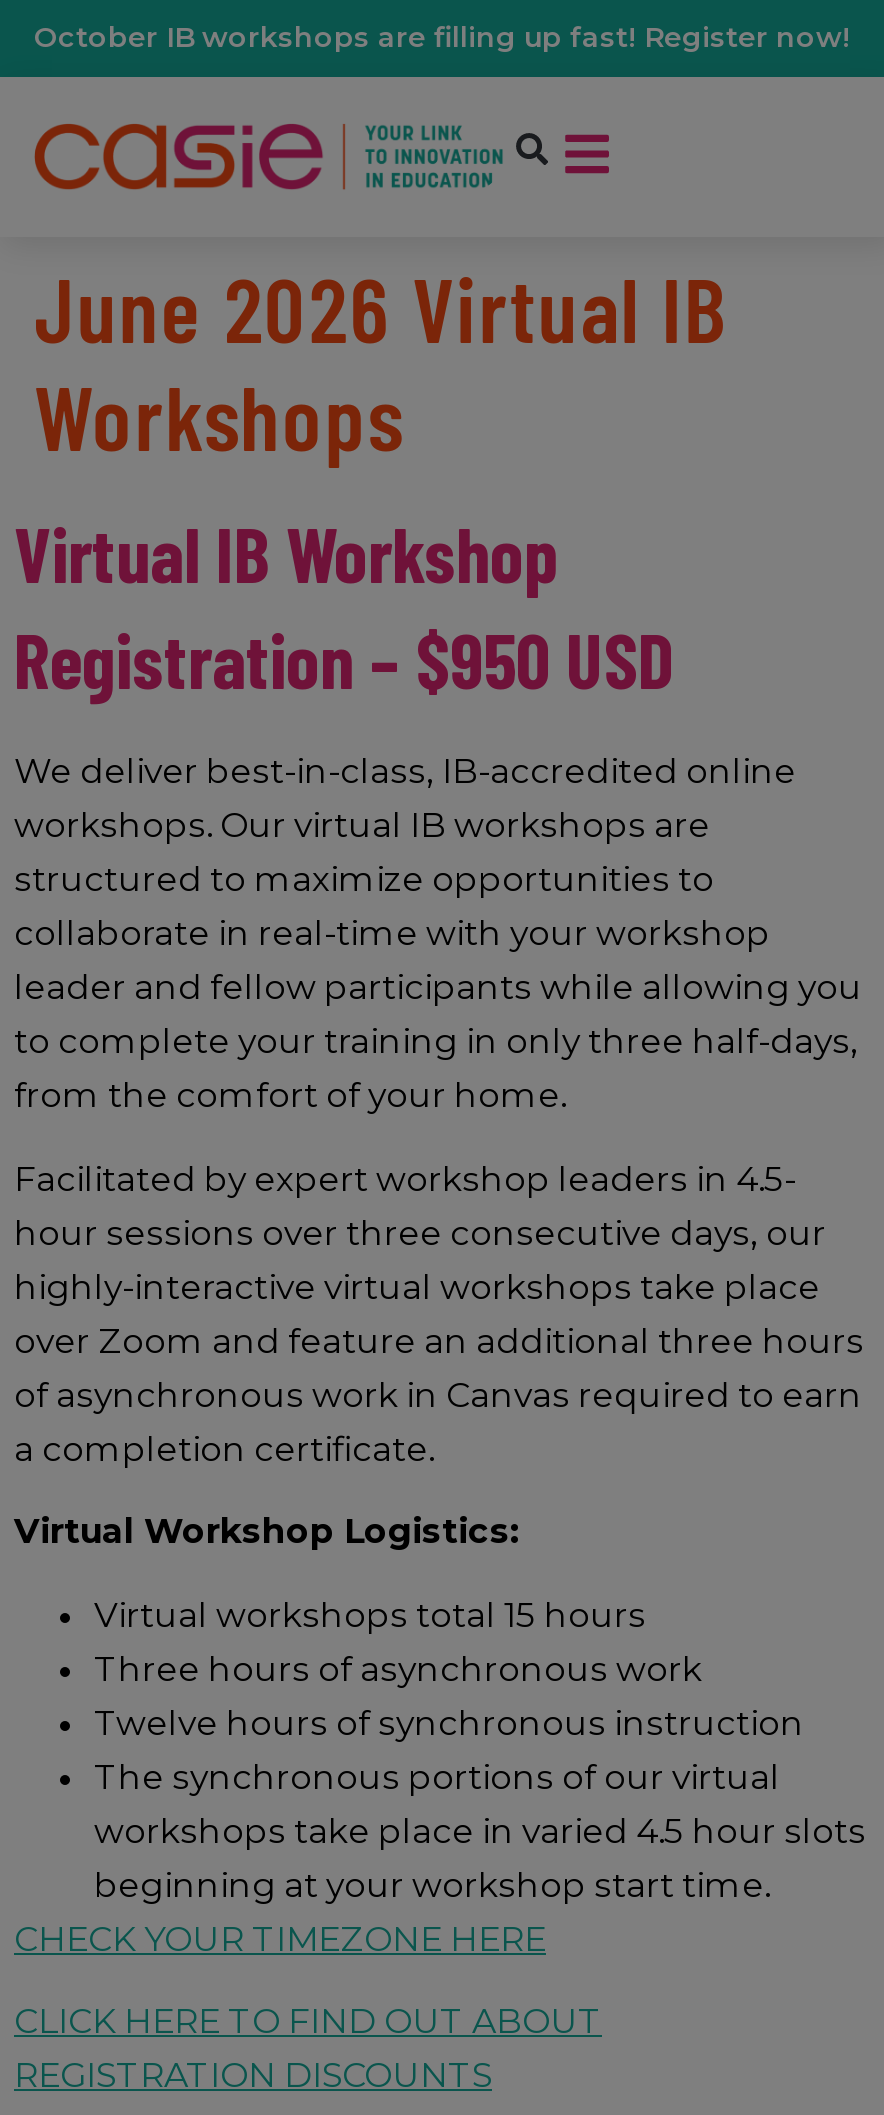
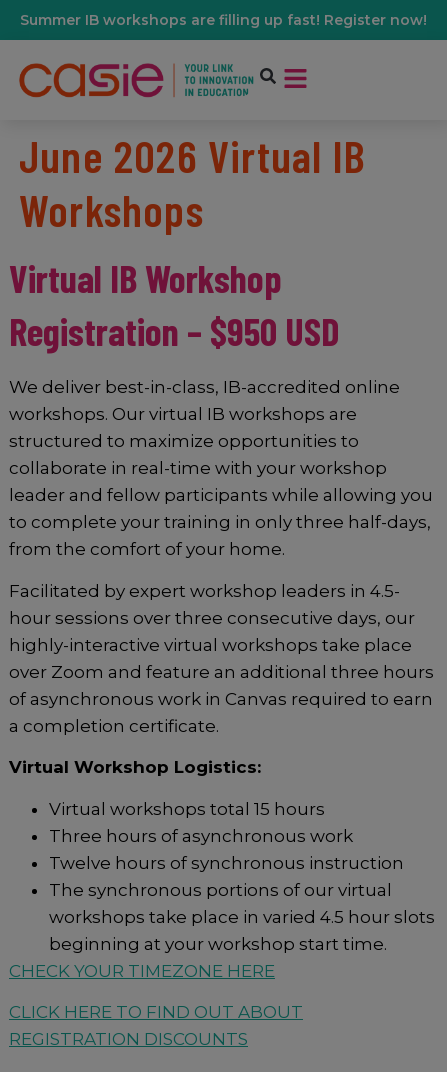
[34,19,850,55] October IB workshops are filling up fast! Register now! -> [19,11,426,29] Summer IB workshops are filling up fast! Register now!

